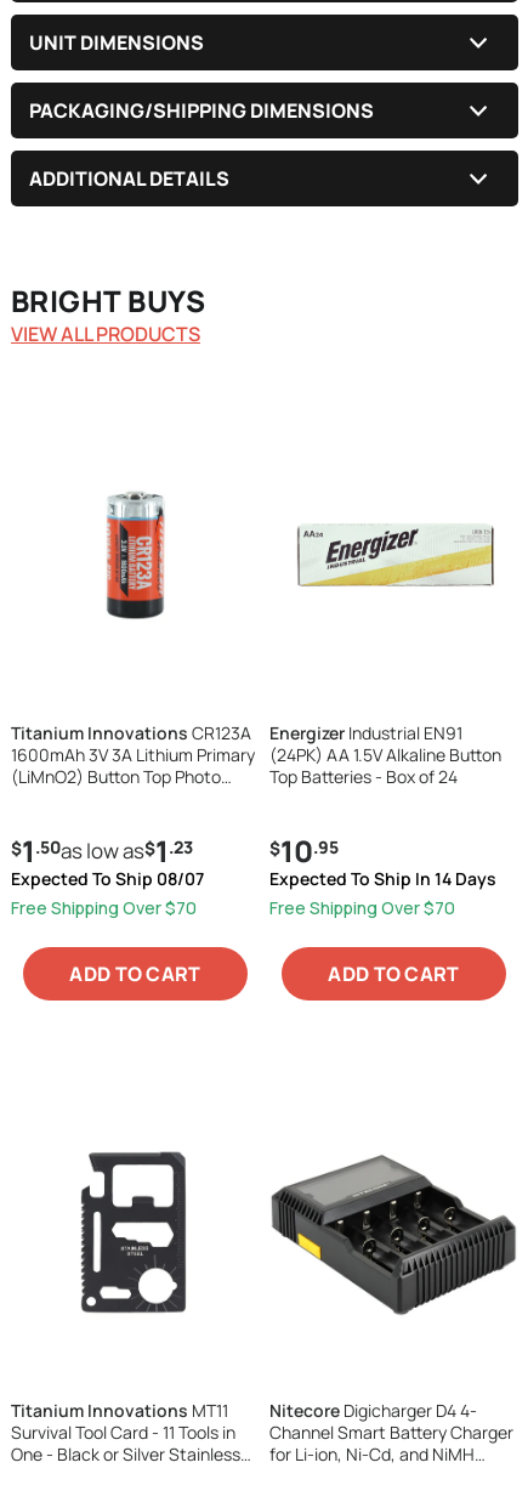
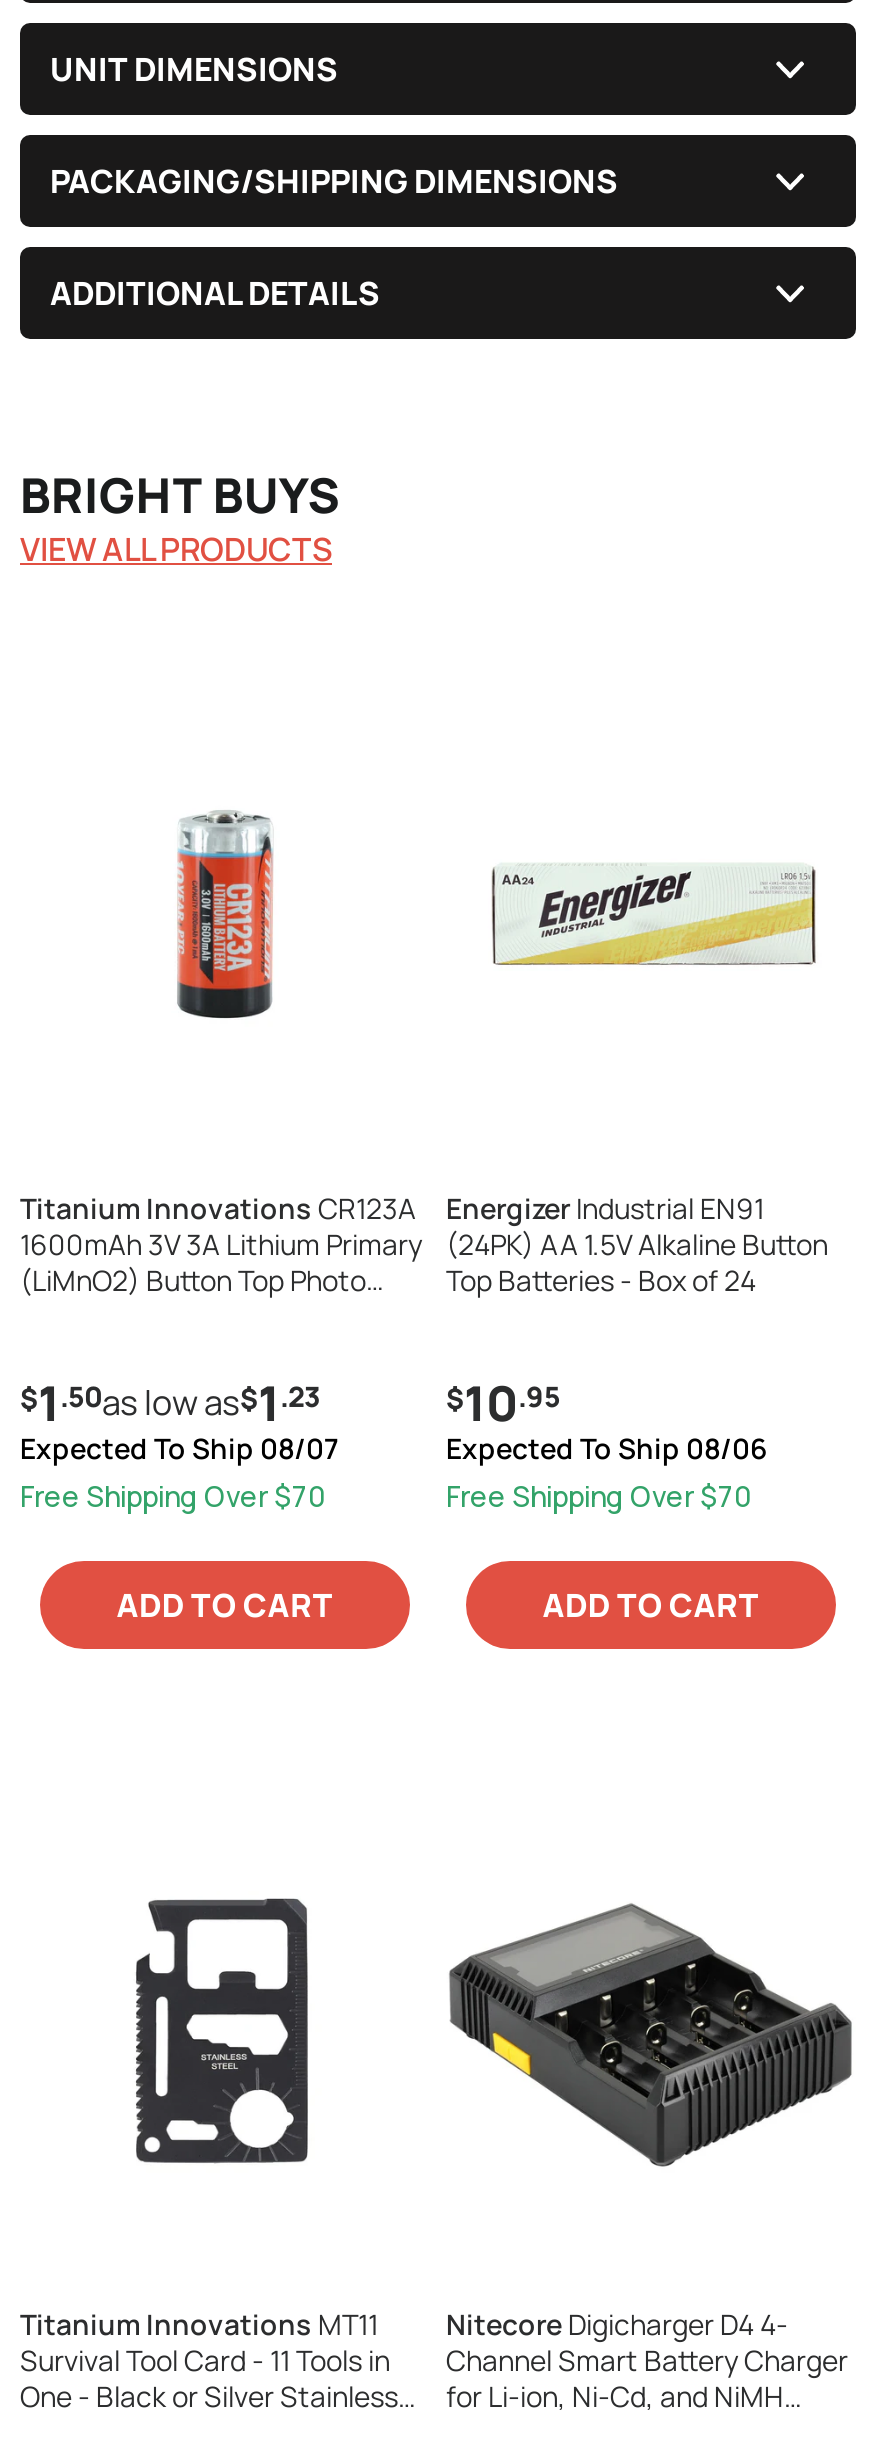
[269,867,496,890] Expected To Ship In 14 Days -> [446,1428,768,1466] Expected To Ship 08/06

